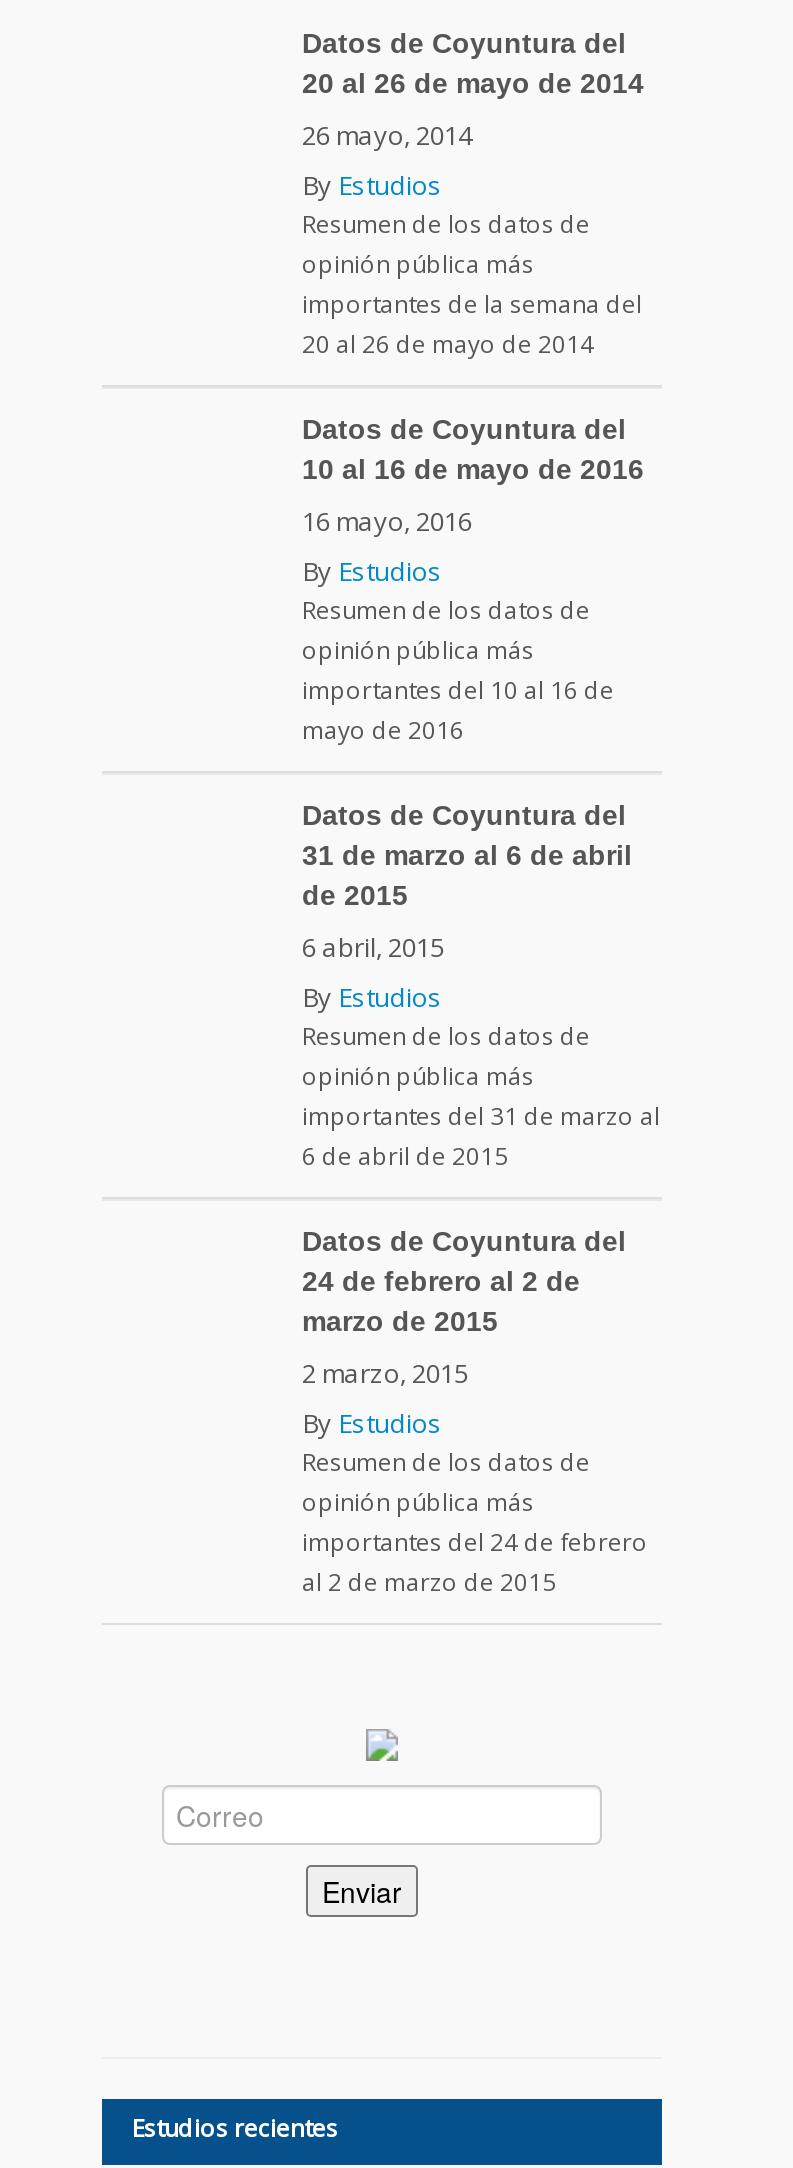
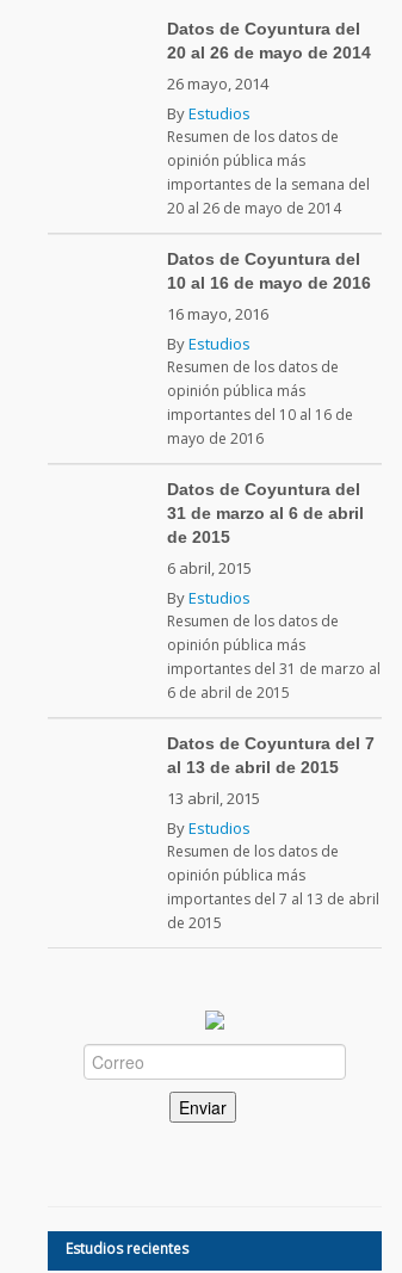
[302,1224,626,1336] Datos de Coyuntura del | 24 de febrero al 2 de | marzo de 2015 -> [167,733,375,776] Datos de Coyuntura del 7 | al 13 de abril de 2015
[302,1354,468,1390] 2 marzo, 2015 -> [167,787,260,808] 13 abril, 2015
[302,1524,648,1598] importantes del 24 de febrero | al 2 de marzo de 2015 -> [167,888,379,932] importantes del 7 al 13 de abril | de 2015

